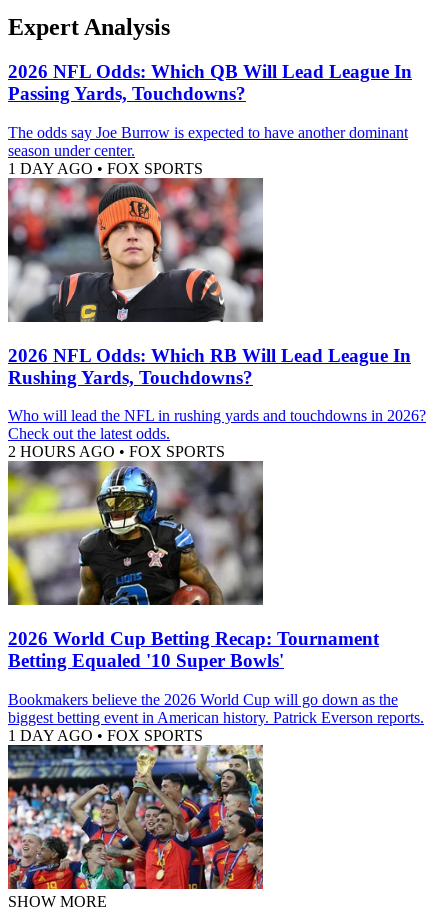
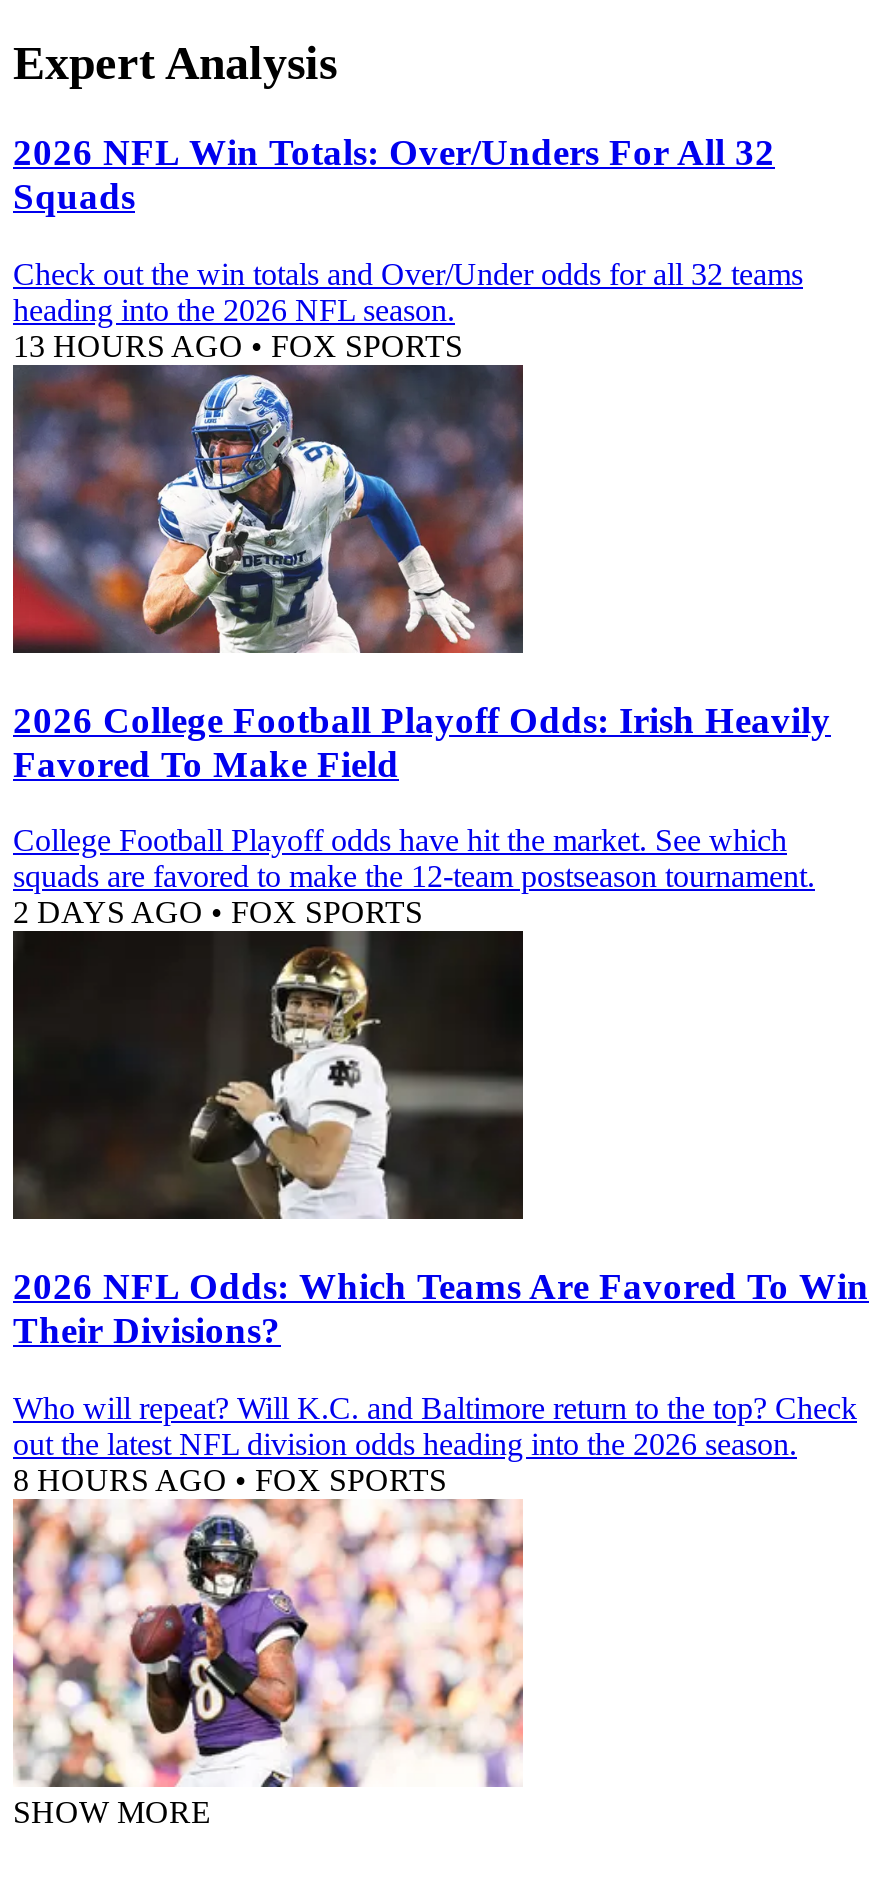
[8,61,412,104] 2026 NFL Odds: Which QB Will Lead League In | Passing Yards, Touchdowns? -> [13,131,775,217] 2026 NFL Win Totals: Over/Unders For All 32 | Squads
[8,124,408,177] The odds say Joe Burrow is expected to have another dominant | season under center. | 1 DAY AGO • FOX SPORTS -> [13,257,803,363] Check out the win totals and Over/Under odds for all 32 teams | heading into the 2026 NFL season. | 13 HOURS AGO • FOX SPORTS
[7,178,411,388] [image] | 2026 NFL Odds: Which RB Will Lead League In | Rushing Yards, Touchdowns? -> [11,367,831,784] [image] | 2026 College Football Playoff Odds: Irish Heavily | Favored To Make Field
[8,407,426,460] Who will lead the NFL in rushing yards and touchdowns in 2026? | Check out the latest odds. | 2 HOURS AGO • FOX SPORTS -> [13,824,815,930] College Football Playoff odds have hit the market. See which | squads are favored to make the 12-team postseason tournament. | 2 DAYS AGO • FOX SPORTS
[7,460,379,671] [image] | 2026 World Cup Betting Recap: Tournament | Betting Equaled '10 Super Bowls' -> [11,931,869,1351] [image] | 2026 NFL Odds: Which Teams Are Favored To Win | Their Divisions?
[8,691,424,744] Bookmakers believe the 2026 World Cup will go down as the | biggest betting event in American history. Patrick Everson reports. | 1 DAY AGO • FOX SPORTS -> [13,1391,857,1497] Who will repeat? Will K.C. and Baltimore return to the top? Check | out the latest NFL division odds heading into the 2026 season. | 8 HOURS AGO • FOX SPORTS
[7,744,264,890] [image] -> [13,1499,523,1789] [image]

